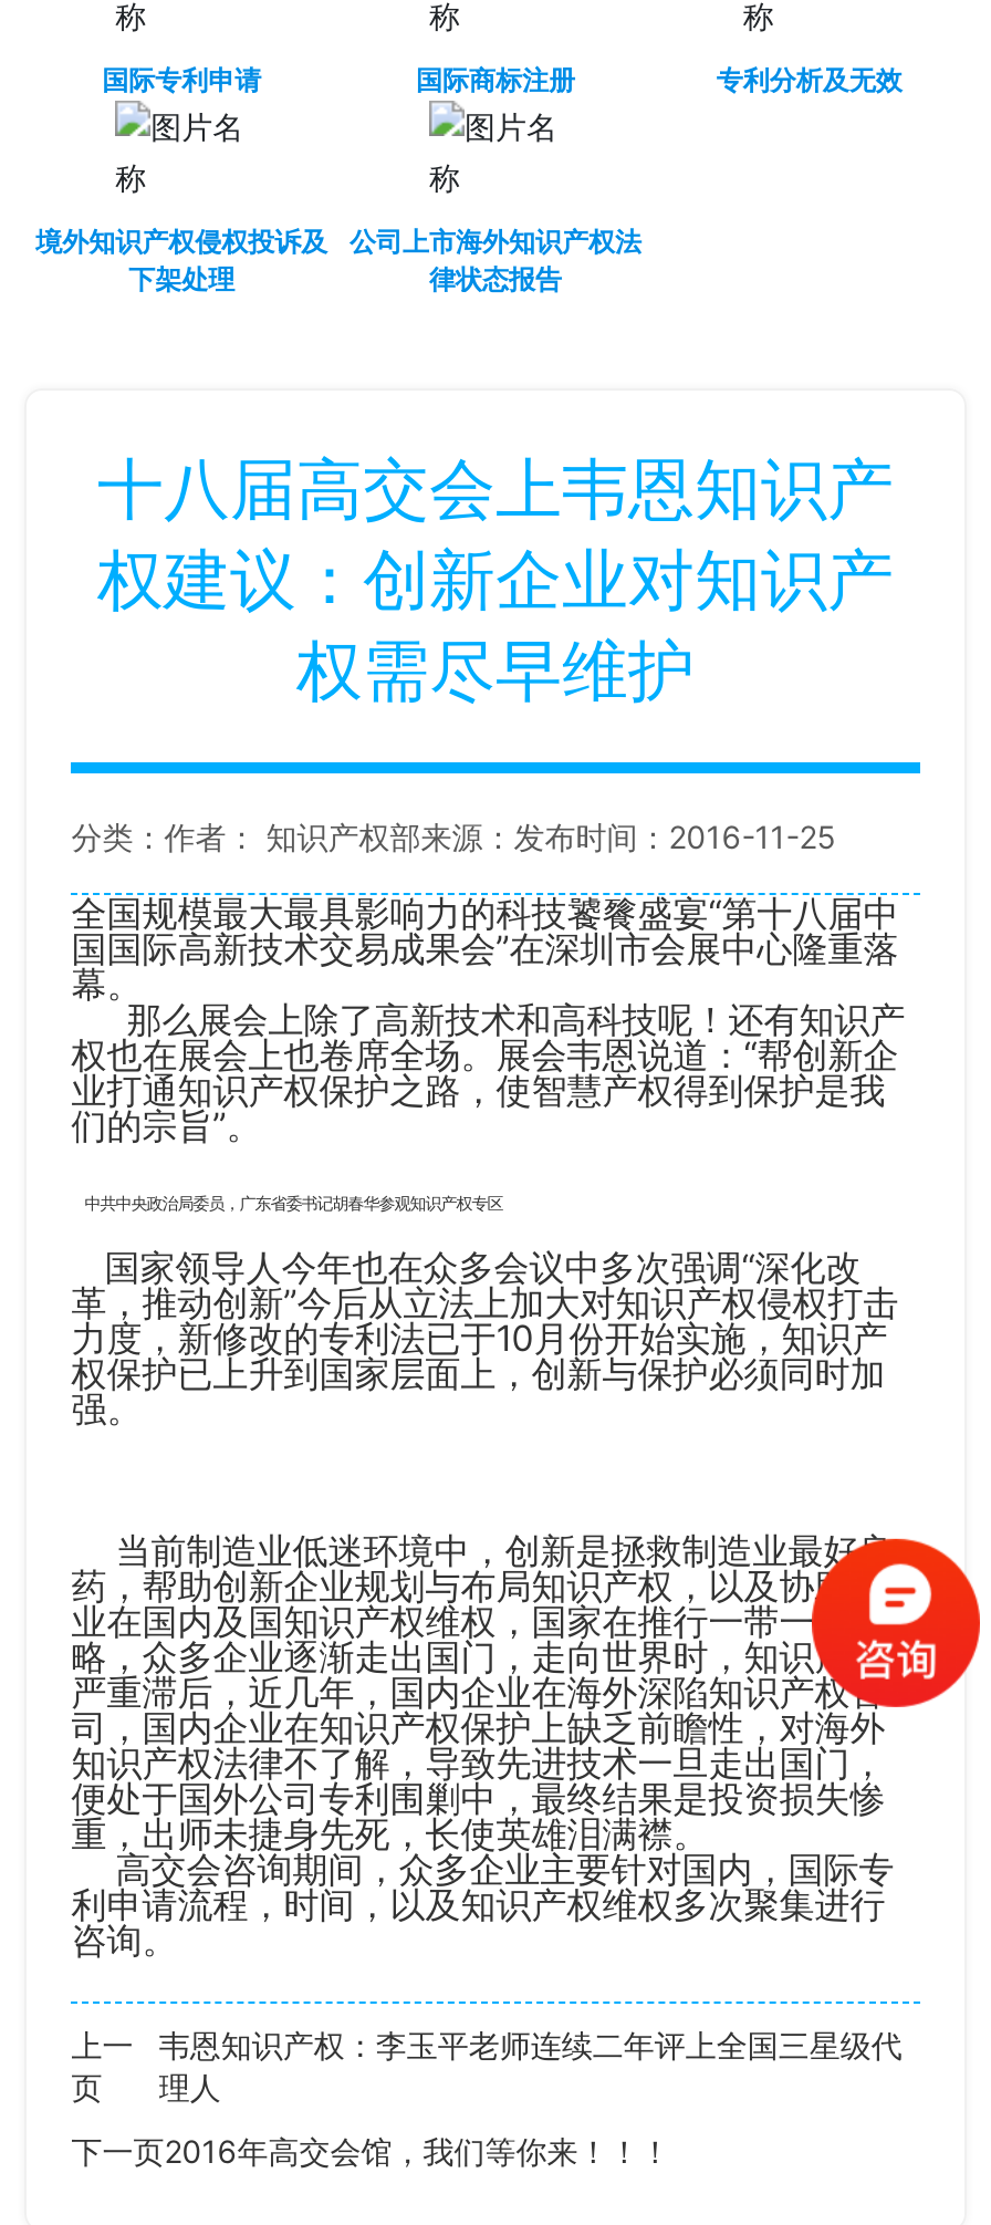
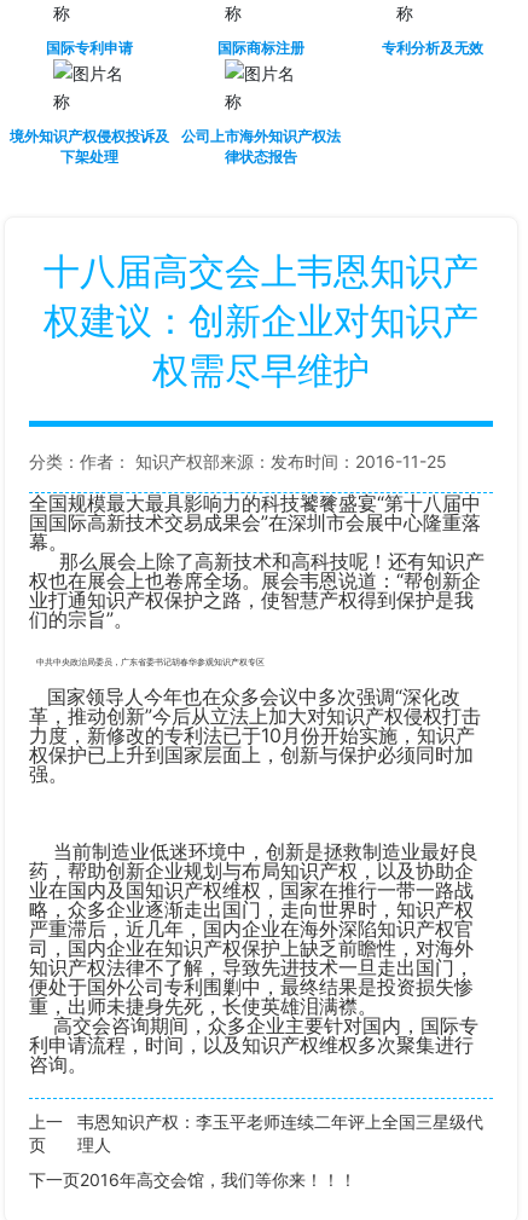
[894,1537,982,1709] [image] -> none

